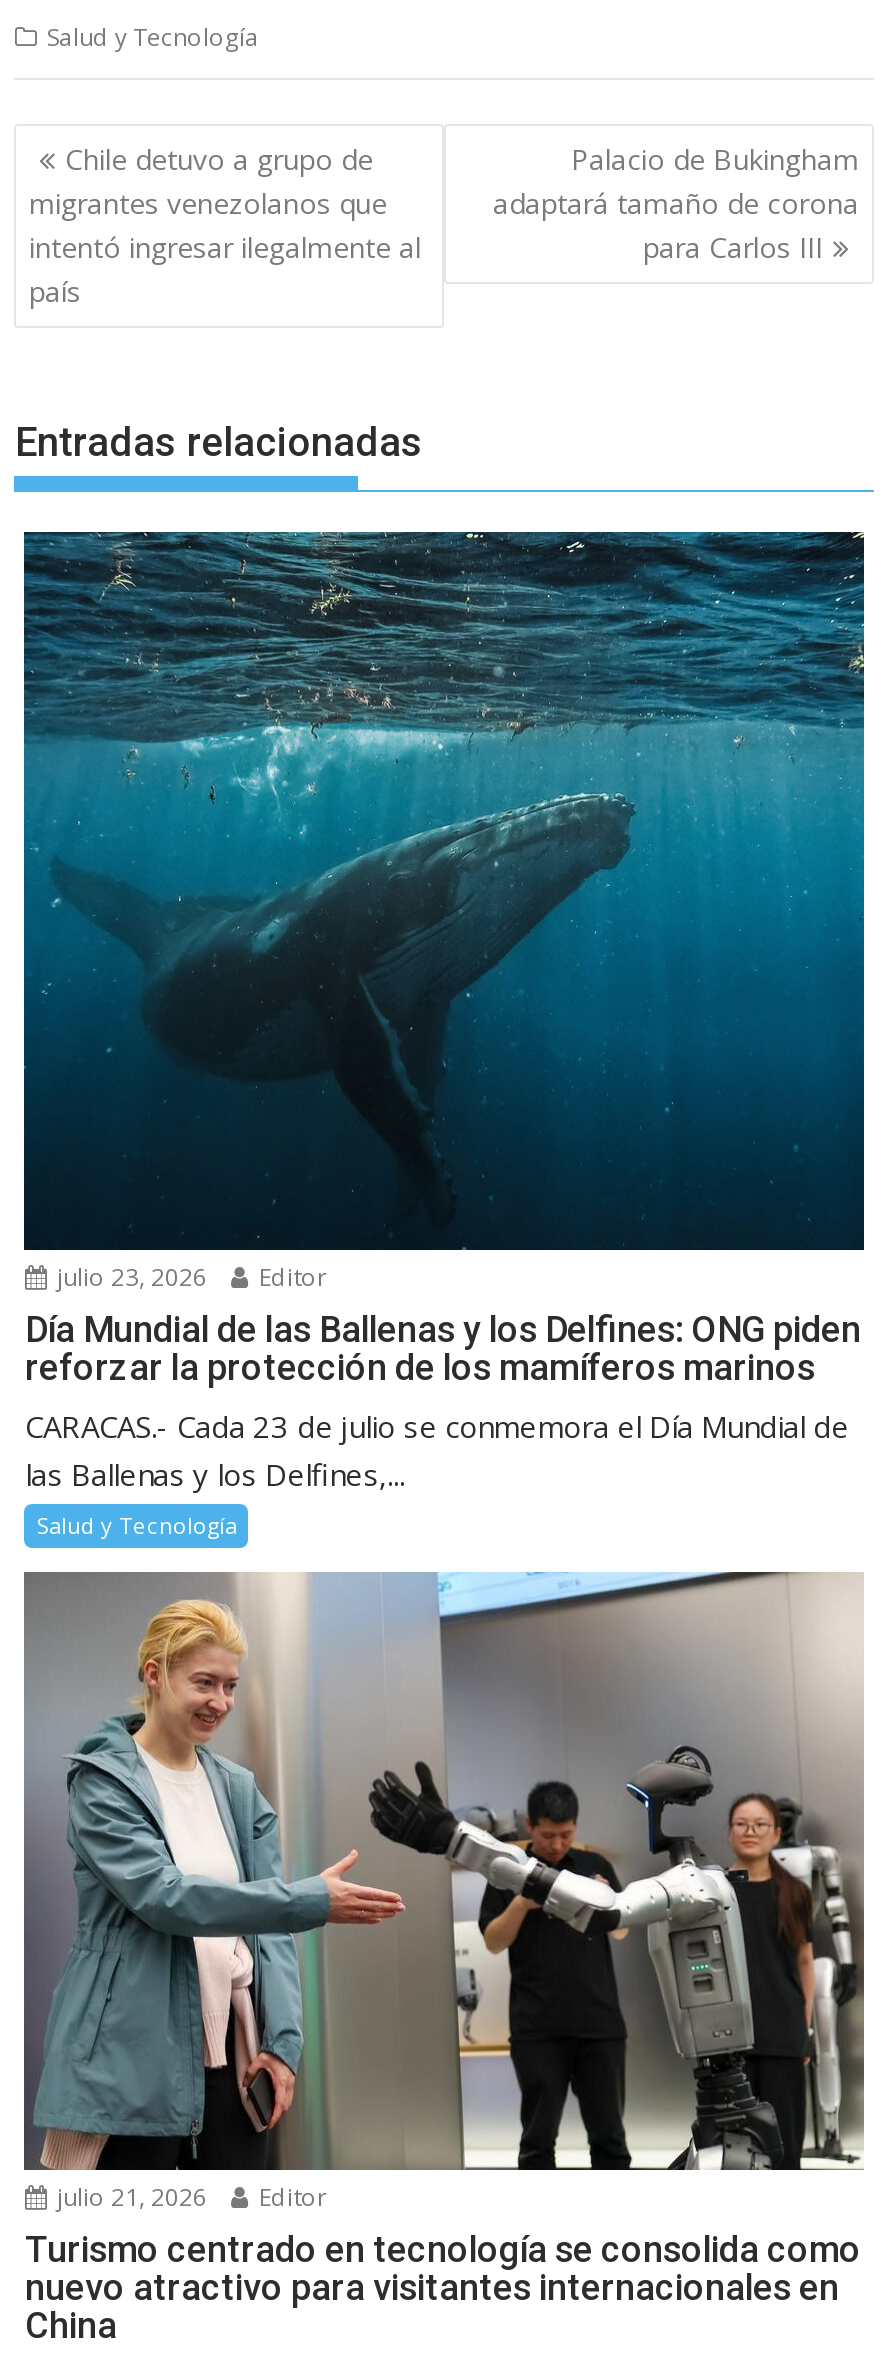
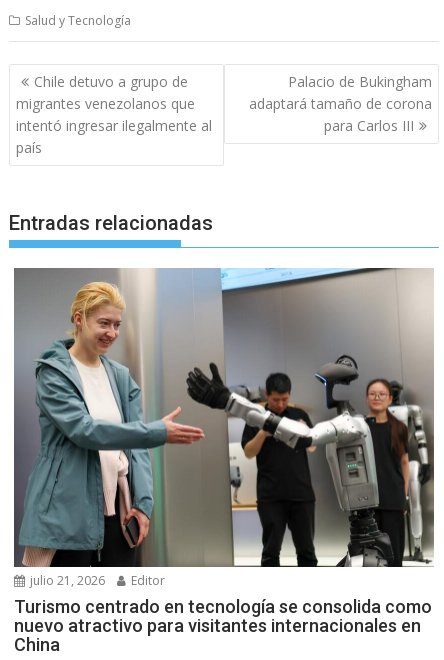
[22,530,866,1540] [image] | julio 23, 2026 | Editor | Día Mundial de las Ballenas y los Delfines: ONG piden | reforzar la protección de los mamíferos marinos | CARACAS.- Cada 23 de julio se conmemora el Día Mundial de | las Ballenas y los Delfines,... | Salud y Tecnología -> none

